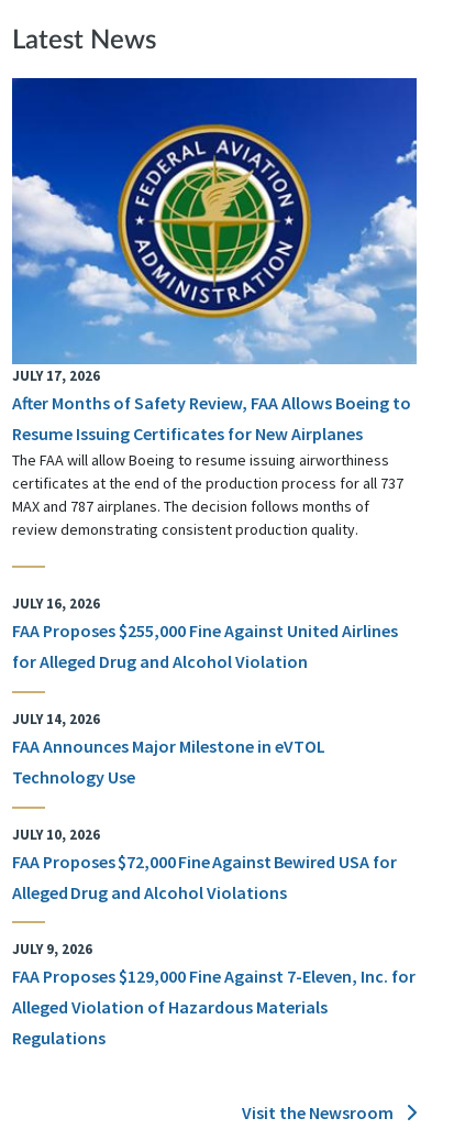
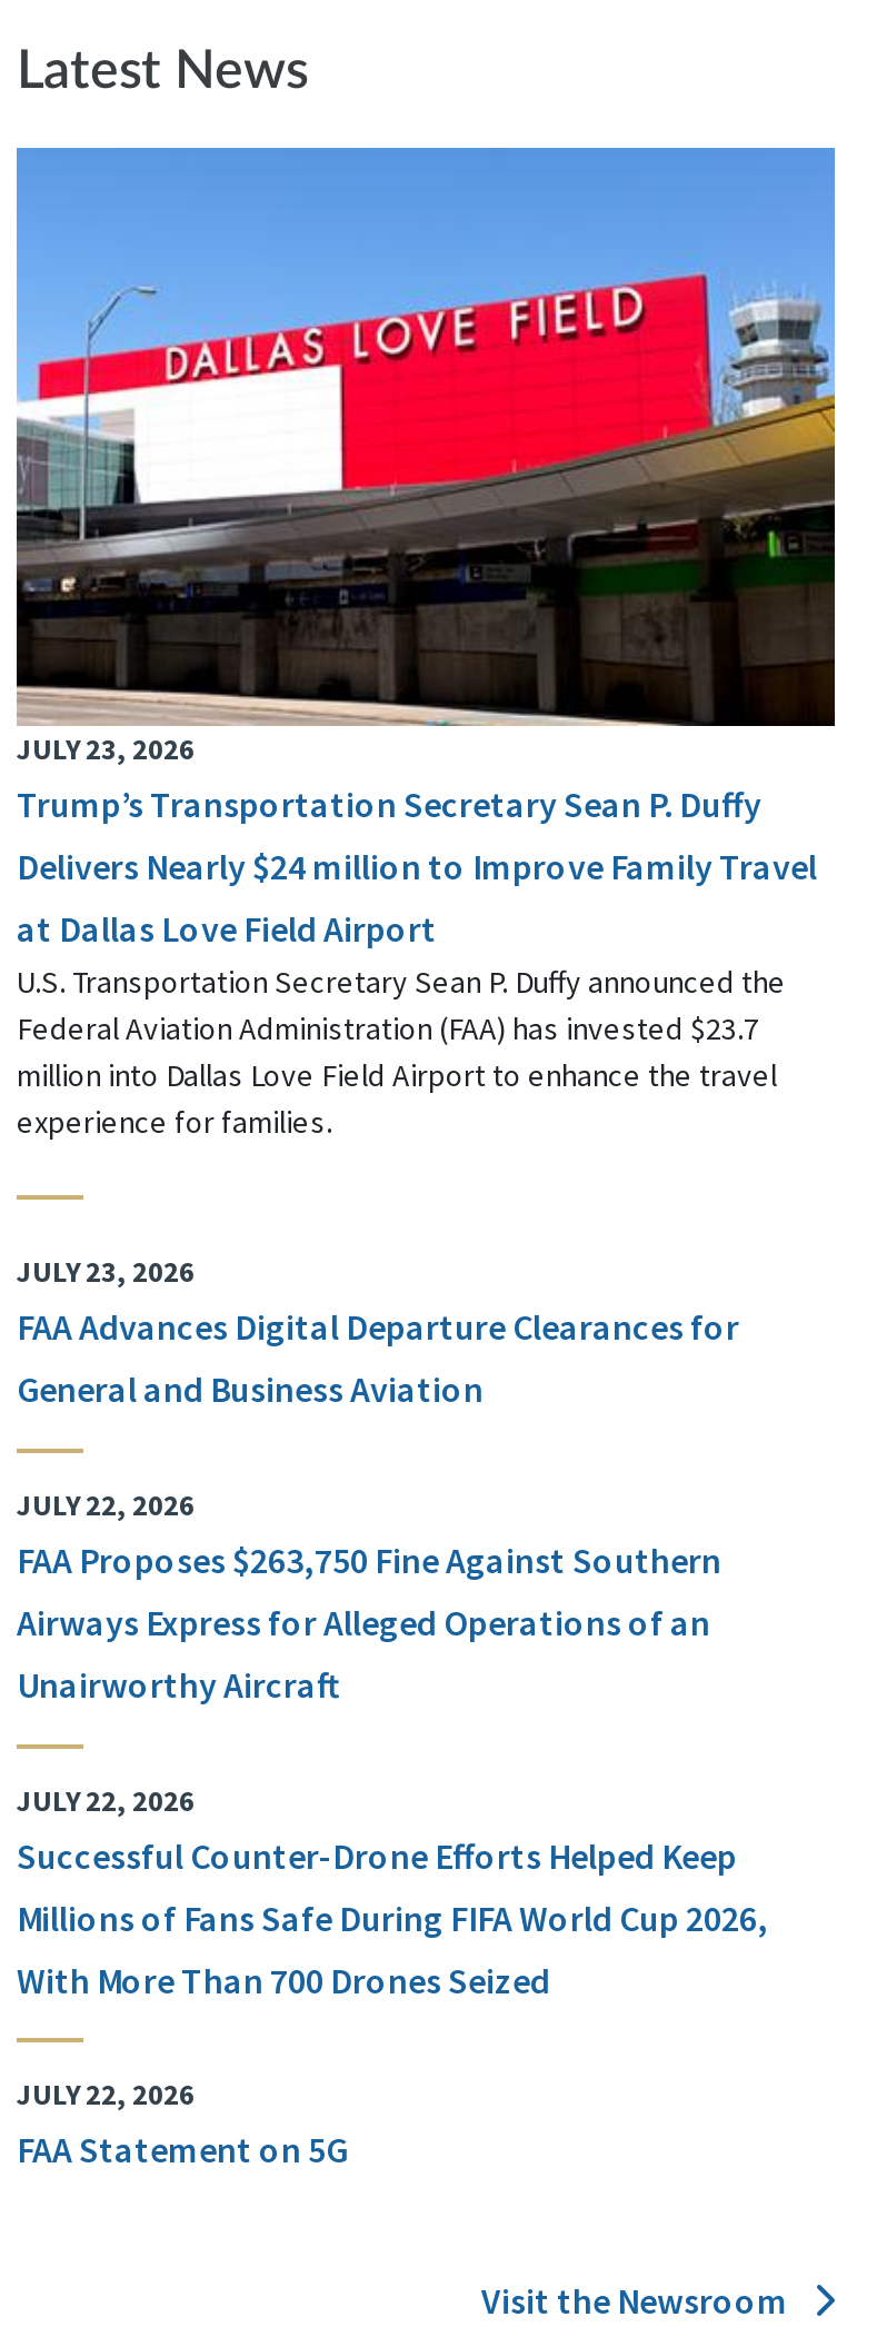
[11,77,418,539] [image] | JULY 17, 2026 | After Months of Safety Review, FAA Allows Boeing to | Resume Issuing Certificates for New Airplanes | The FAA will allow Boeing to resume issuing airworthiness | certificates at the end of the production process for all 737 | MAX and 787 airplanes. The decision follows months of | review demonstrating consistent production quality. -> [14,146,837,1141] [image] | JULY 23, 2026 | Trump’s Transportation Secretary Sean P. Duffy | Delivers Nearly $24 million to Improve Family Travel | at Dallas Love Field Airport | U.S. Transportation Secretary Sean P. Duffy announced the | Federal Aviation Administration (FAA) has invested $23.7 | million into Dallas Love Field Airport to enhance the travel | experience for families.
[12,595,398,673] JULY 16, 2026 | FAA Proposes $255,000 Fine Against United Airlines | for Alleged Drug and Alcohol Violation -> [17,1254,739,1412] JULY 23, 2026 | FAA Advances Digital Departure Clearances for | General and Business Aviation
[12,710,325,788] JULY 14, 2026 | FAA Announces Major Milestone in eVTOL | Technology Use -> [17,1486,721,1707] JULY 22, 2026 | FAA Proposes $263,750 Fine Against Southern | Airways Express for Alleged Operations of an | Unairworthy Aircraft
[12,825,397,903] JULY 10, 2026 | FAA Proposes $72,000 Fine Against Bewired USA for | Alleged Drug and Alcohol Violations -> [17,1781,768,2001] JULY 22, 2026 | Successful Counter-Drone Efforts Helped Keep | Millions of Fans Safe During FIFA World Cup 2026, | With More Than 700 Drones Seized
[12,940,416,1049] JULY 9, 2026 | FAA Proposes $129,000 Fine Against 7-Eleven, Inc. for | Alleged Violation of Hazardous Materials | Regulations -> [17,2076,348,2172] JULY 22, 2026 | FAA Statement on 5G

